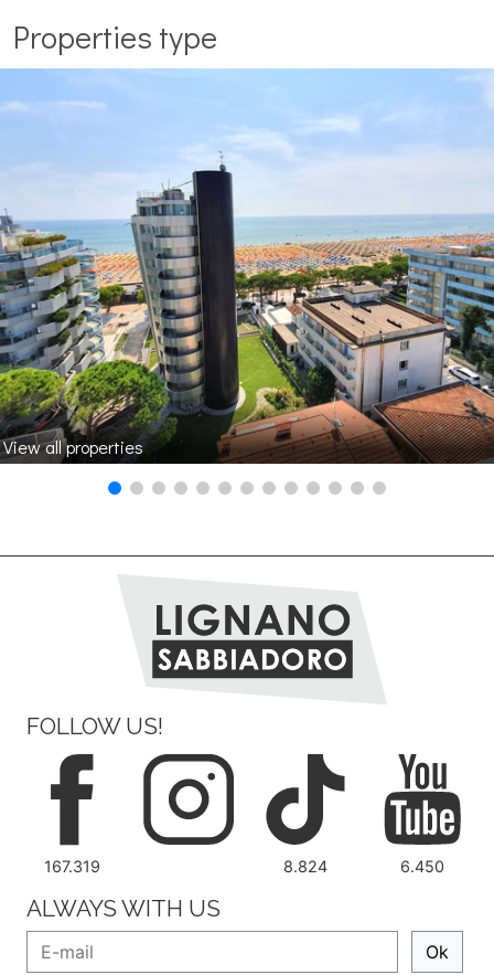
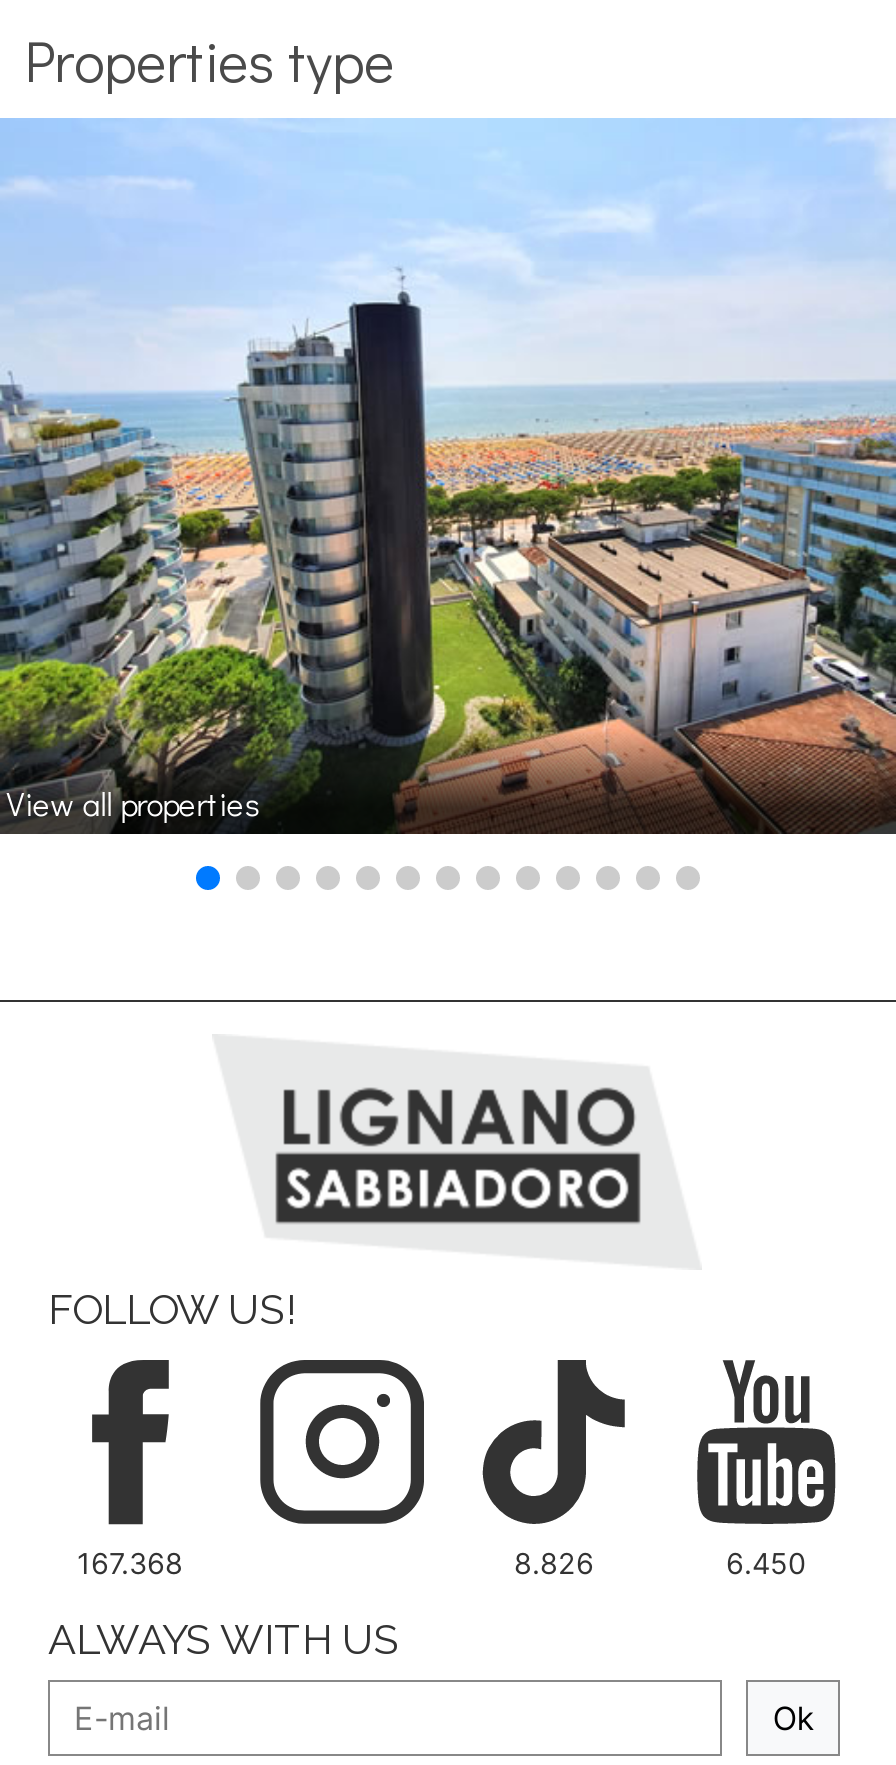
[44,857,100,876] 167.319 -> [77,1546,183,1580] 167.368
[283,857,327,876] 8.824 -> [514,1546,594,1580] 8.826

